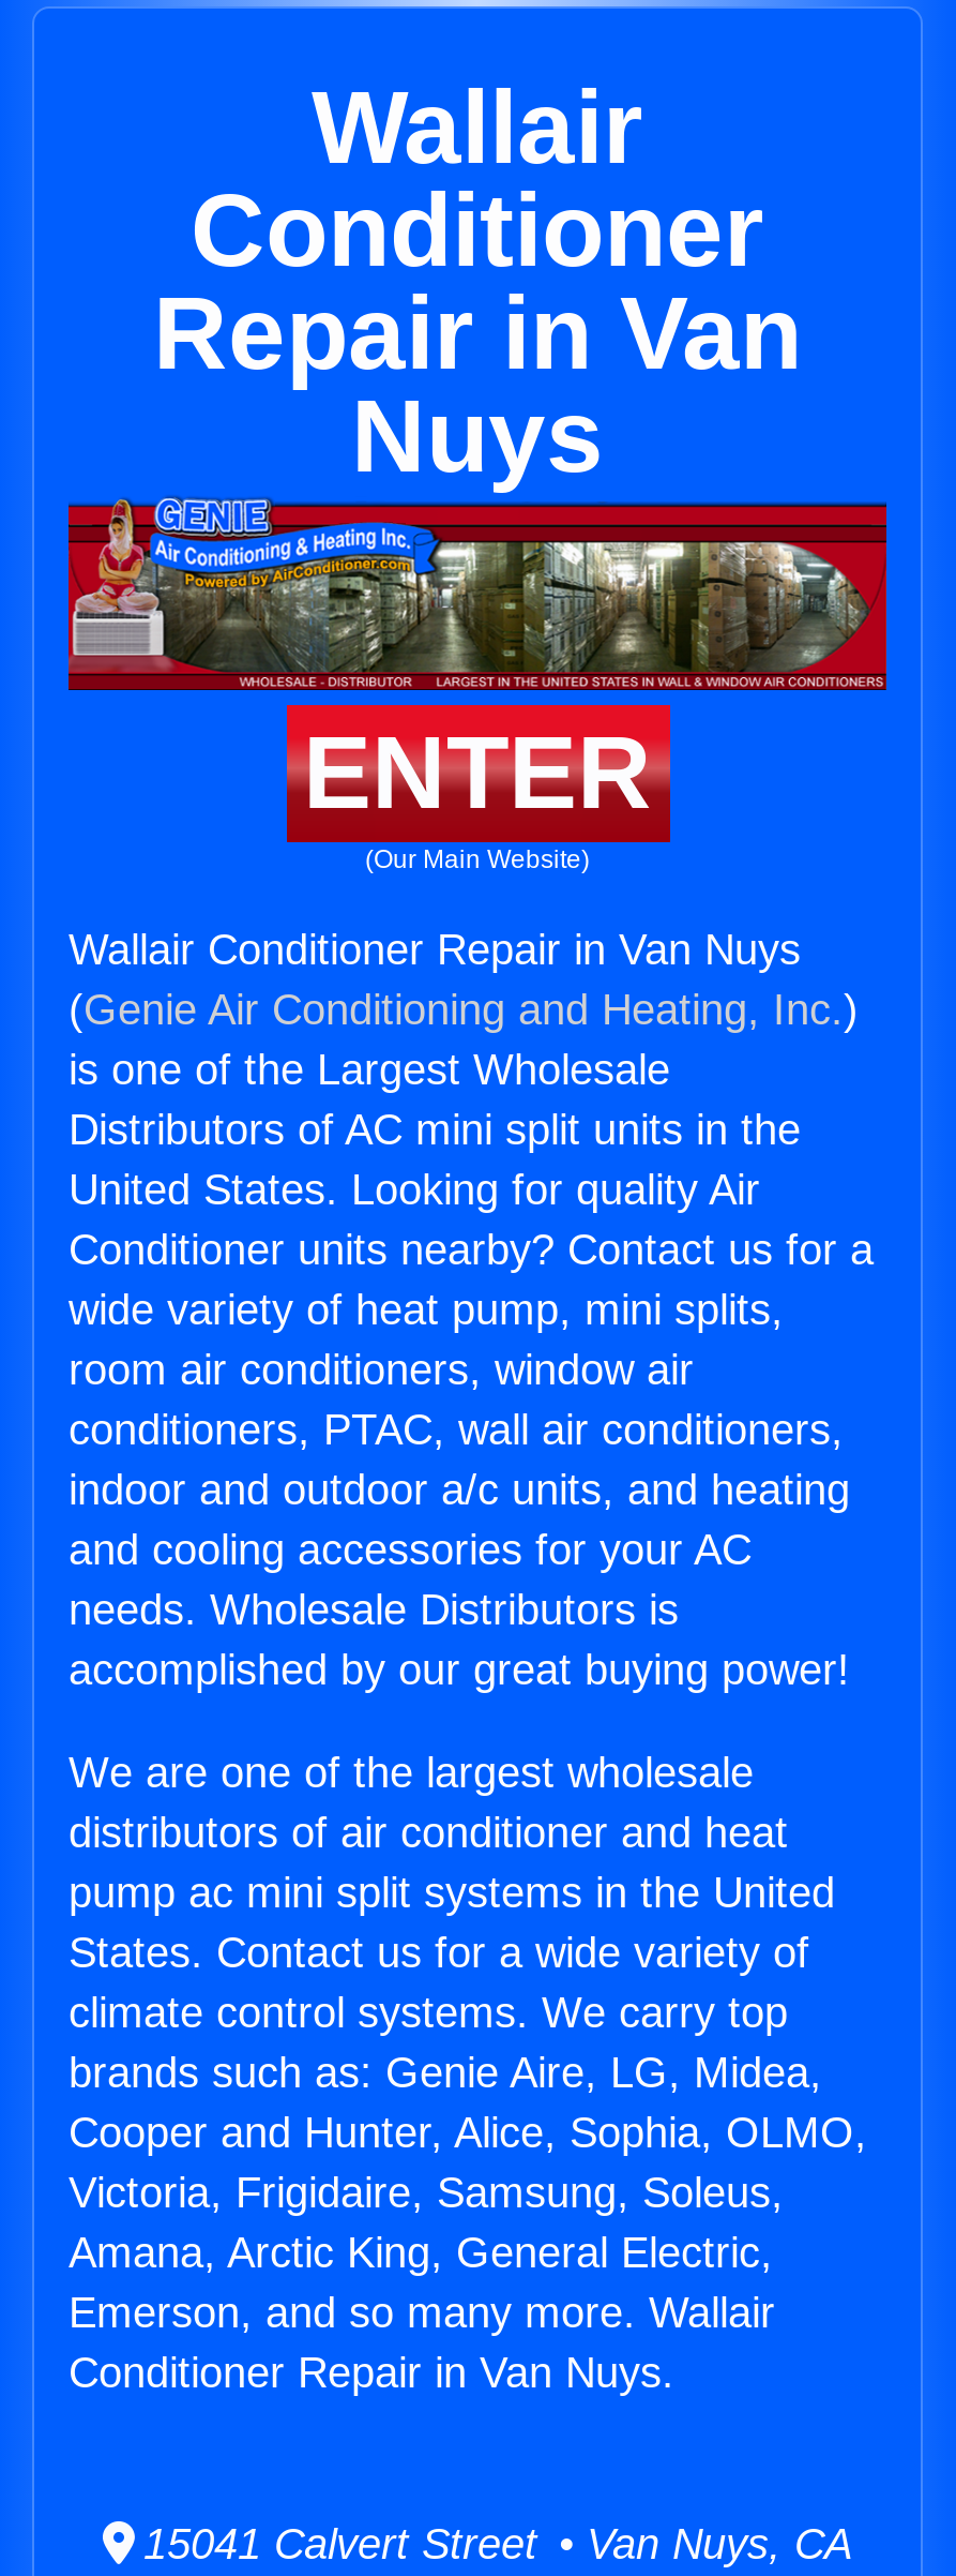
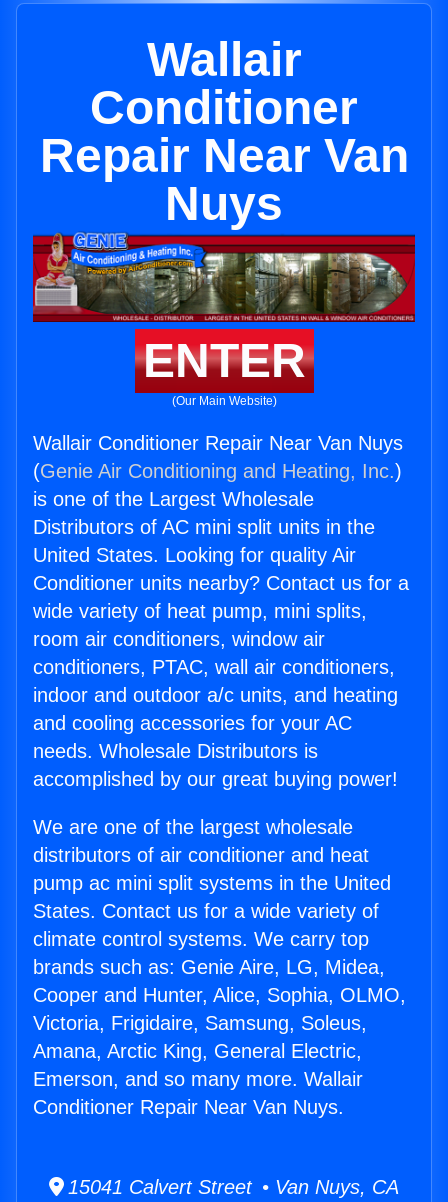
[153,276,802,390] Repair in Van -> [39,129,408,182] Repair Near Van
[69,926,801,973] Wallair Conditioner Repair in Van Nuys -> [33,432,403,454] Wallair Conditioner Repair Near Van Nuys
[69,2349,674,2396] Conditioner Repair in Van Nuys. -> [33,1096,344,1118] Conditioner Repair Near Van Nuys.

